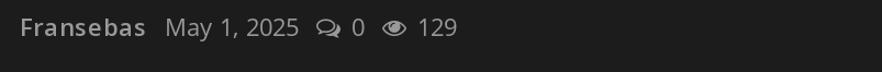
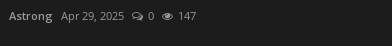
[20,10,299,43] Fransebas May 1, 2025 -> [9,8,124,23] Astrong Apr 29, 2025
[417,10,457,43] 129 -> [178,8,196,23] 147

